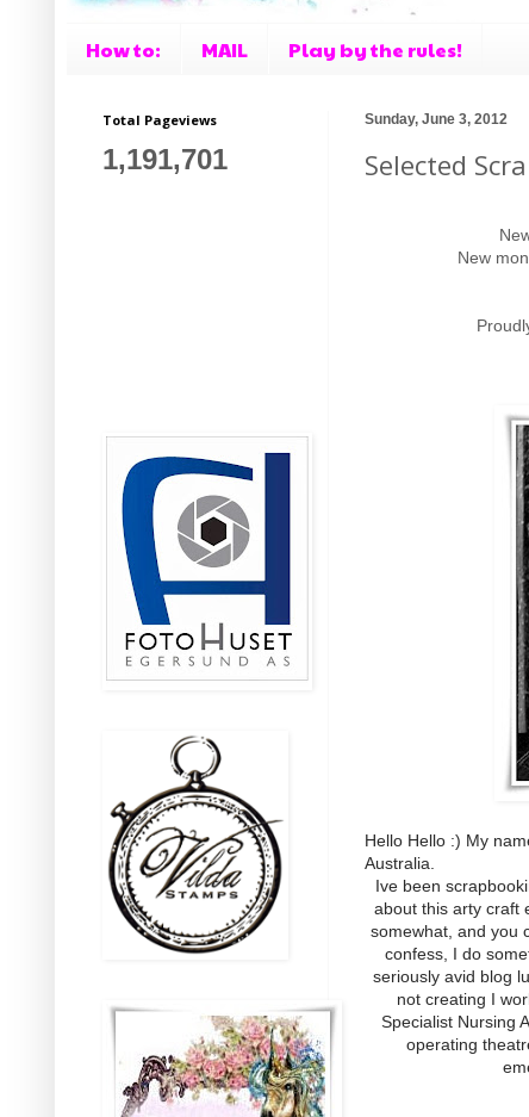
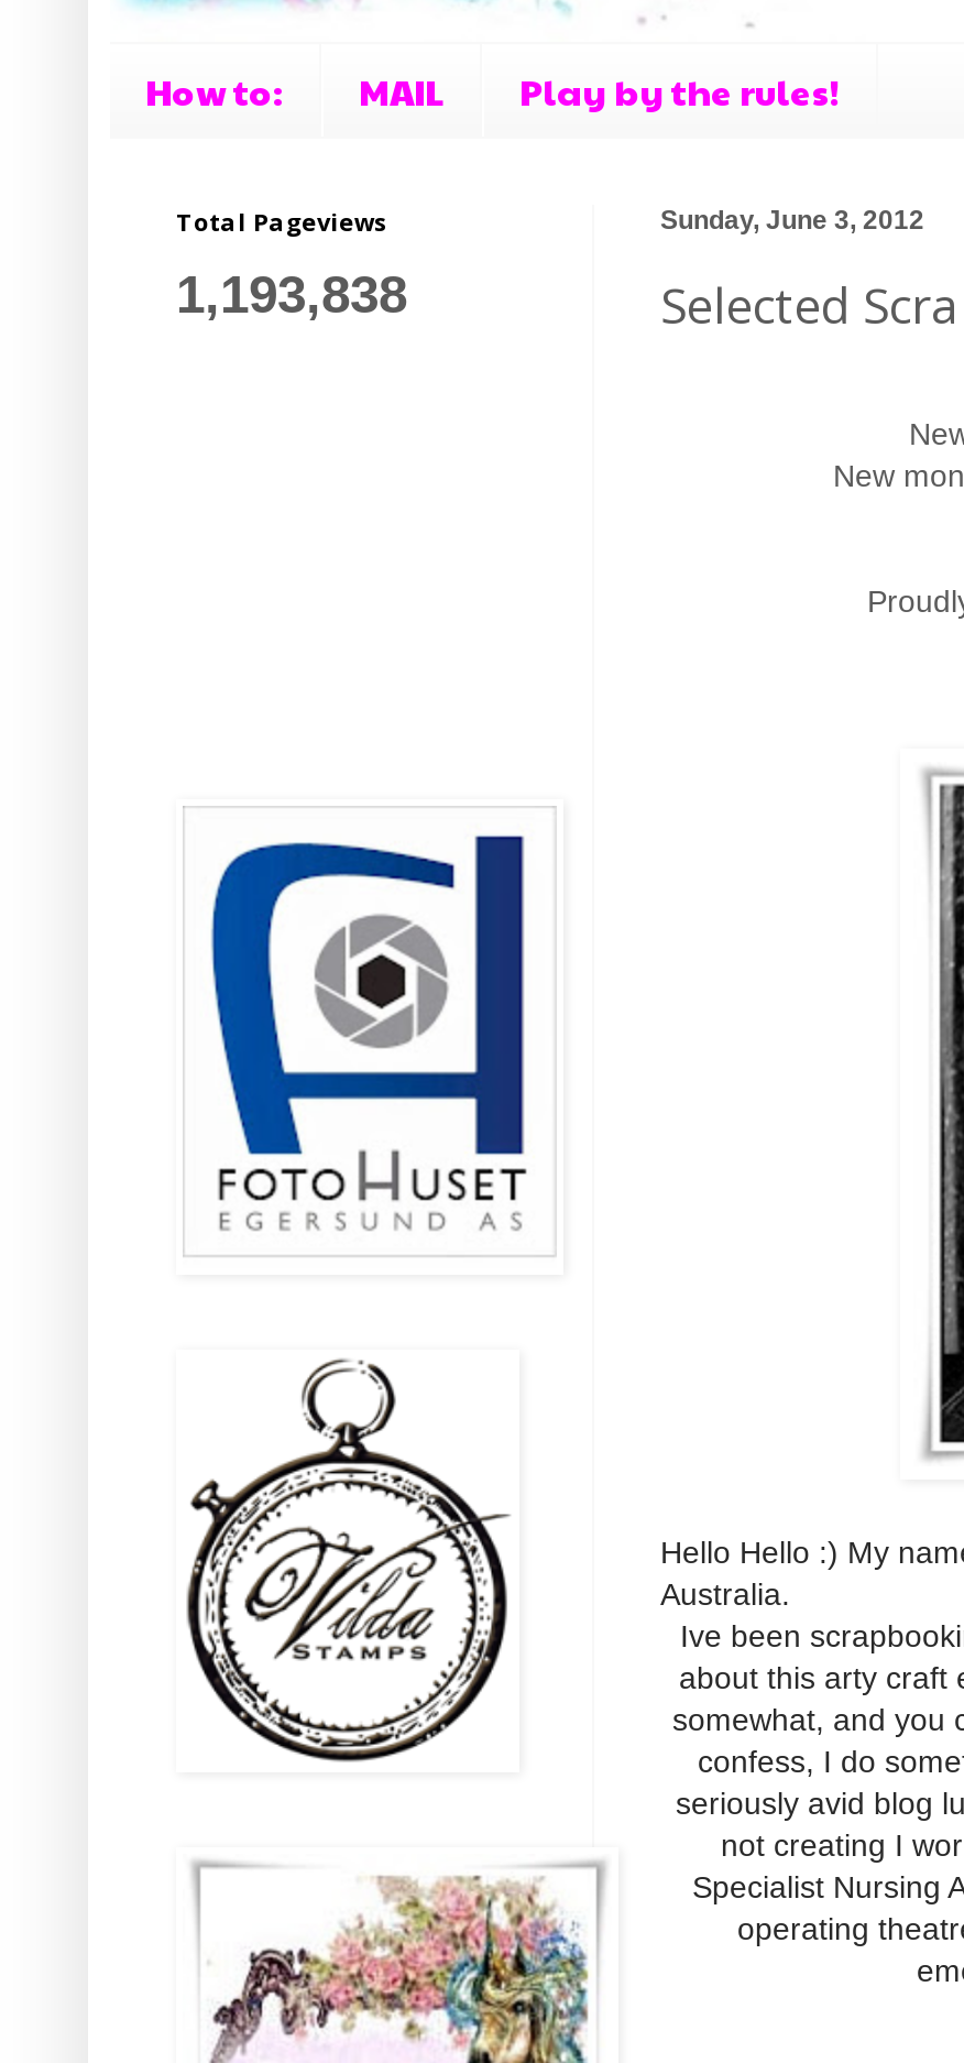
[102,143,228,175] 1,191,701 -> [176,265,407,324] 1,193,838

